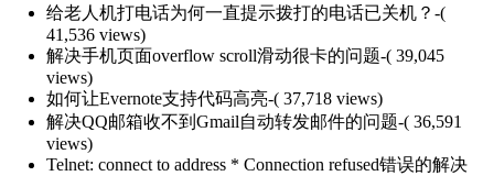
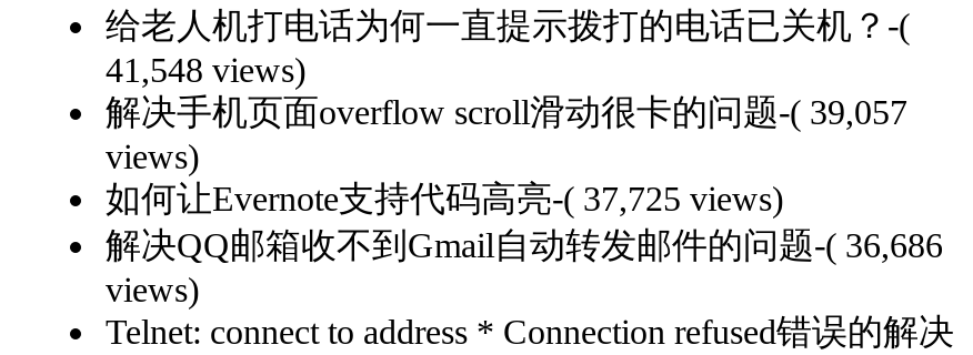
[46,25,146,44] 41,536 views) -> [106,51,305,89] 41,548 views)
[46,46,444,65] 解决手机页面overflow scroll滑动很卡的问题-( 39,045 -> [106,93,907,131] 解决手机页面overflow scroll滑动很卡的问题-( 39,057
[46,89,383,108] 如何让Evernote支持代码高亮-( 37,718 views) -> [106,179,783,217] 如何让Evernote支持代码高亮-( 37,725 views)
[46,112,462,131] 解决QQ邮箱收不到Gmail自动转发邮件的问题-( 36,591 -> [106,226,943,264] 解决QQ邮箱收不到Gmail自动转发邮件的问题-( 36,686

